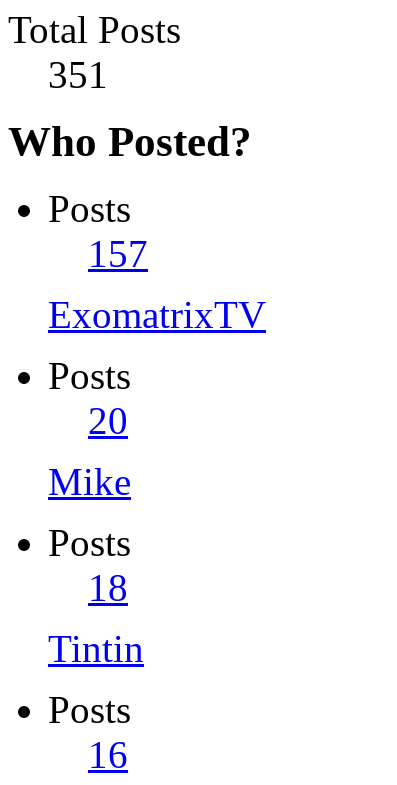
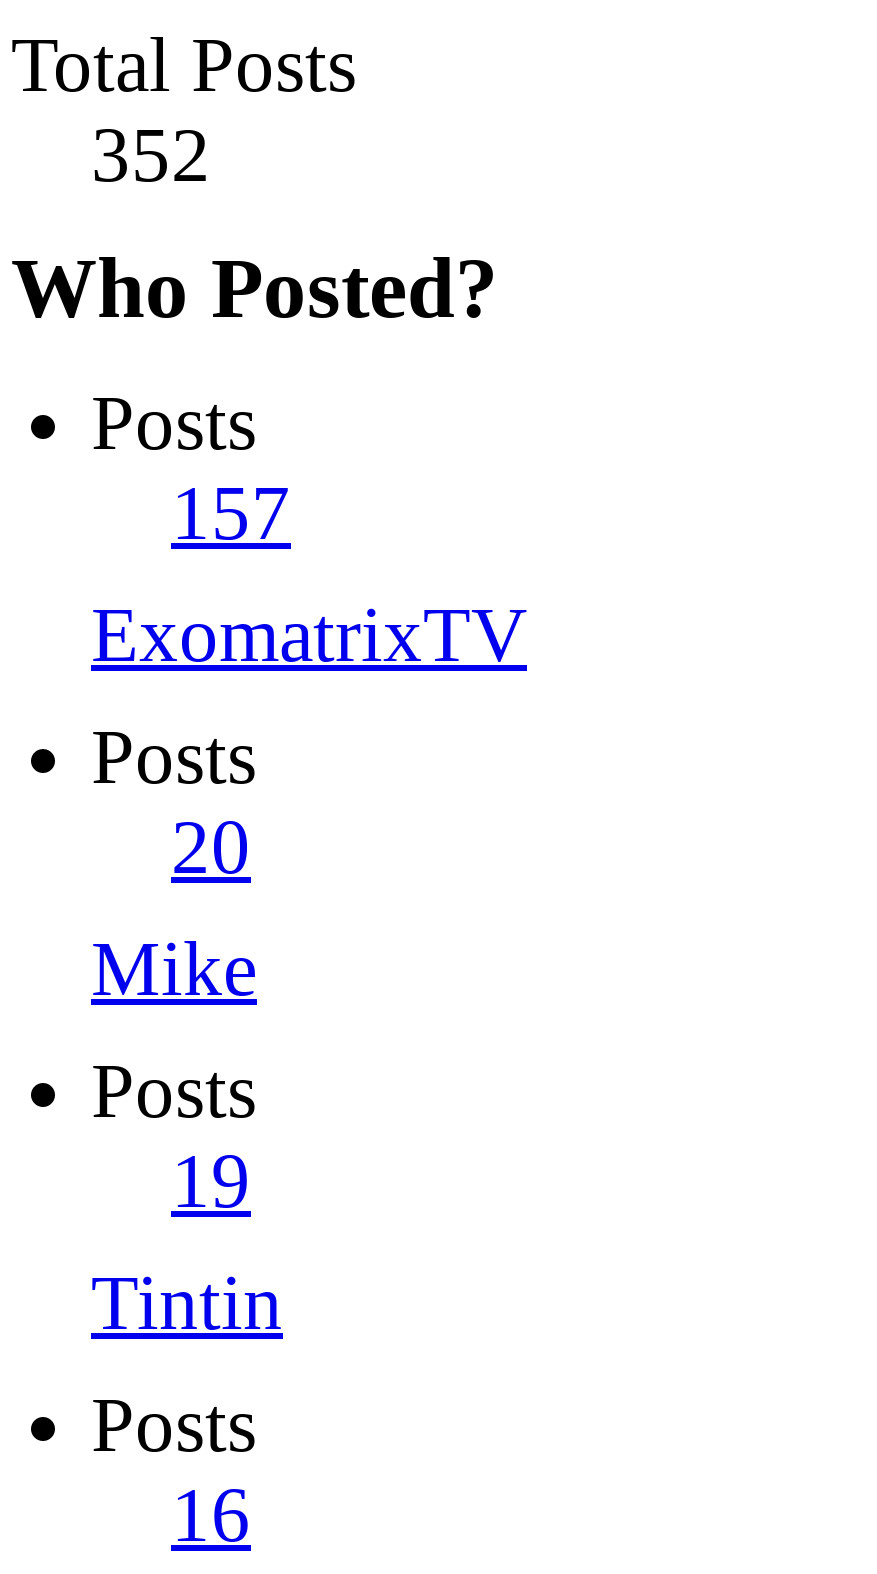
[48,53,108,96] 351 -> [91,111,211,197] 352
[88,566,128,609] 18 -> [171,1137,251,1223] 19

